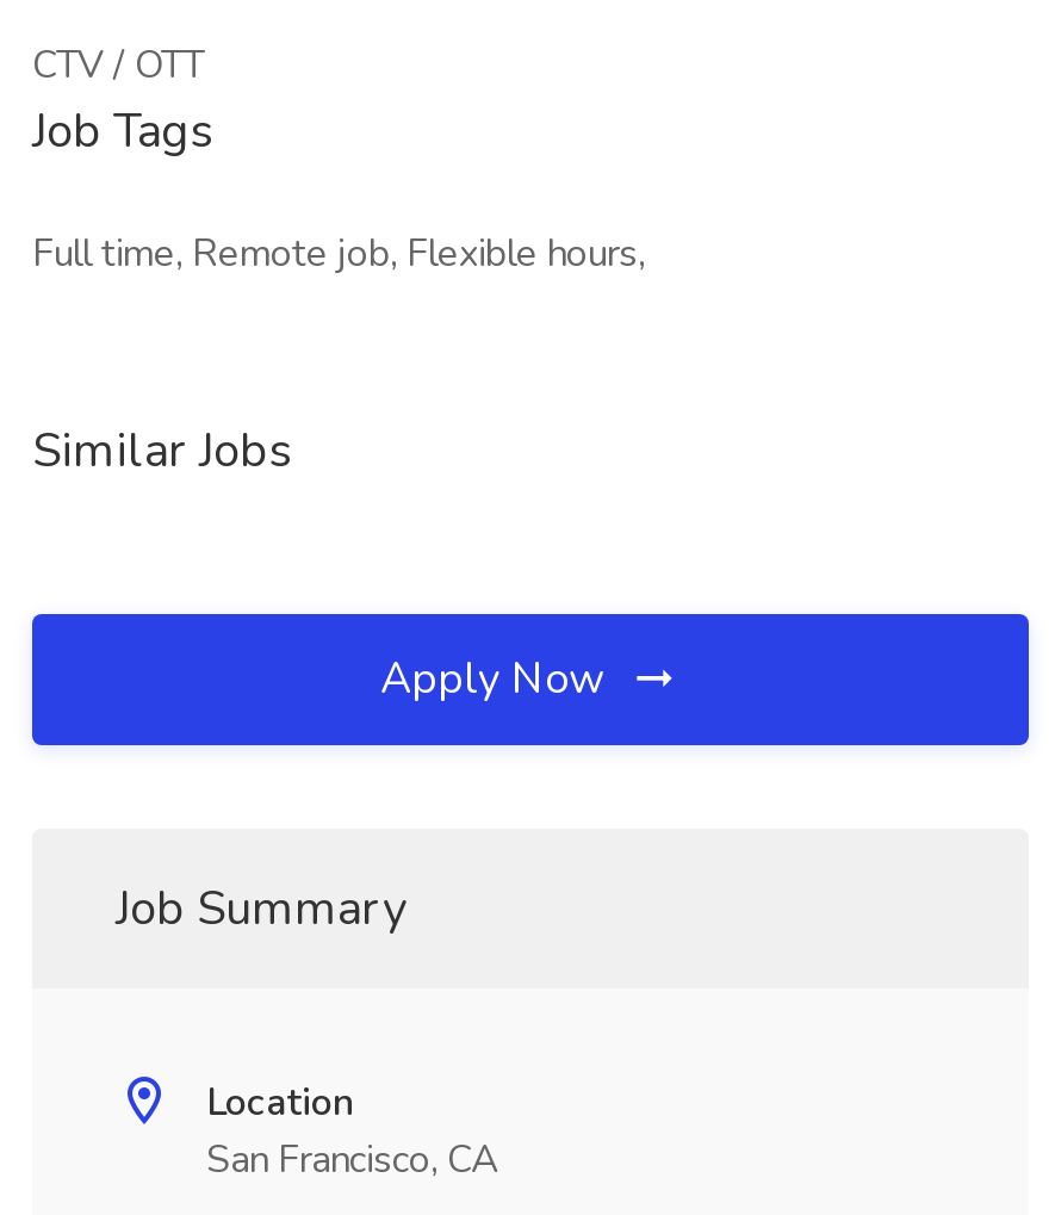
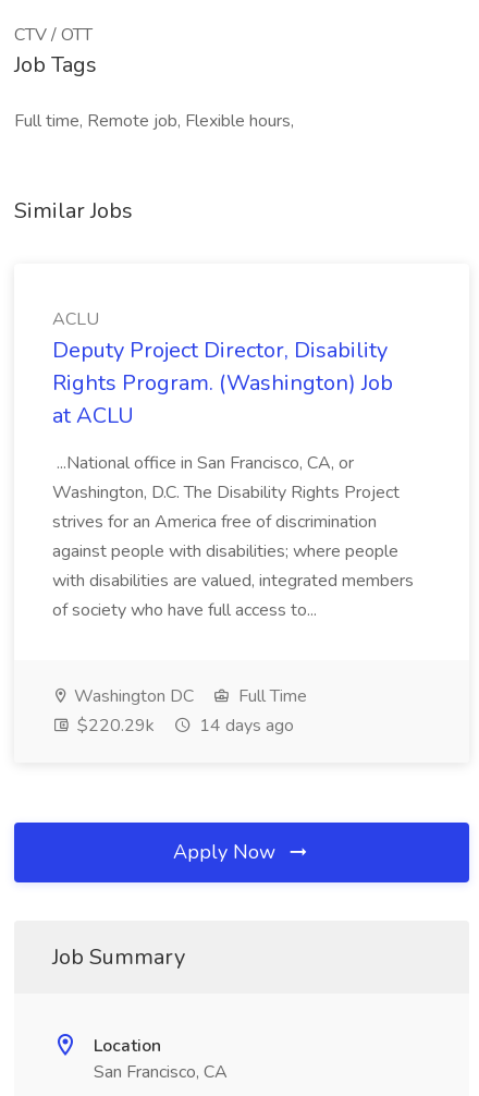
none -> [52,307,414,622] ACLU | Deputy Project Director, Disability | Rights Program. (Washington) Job | at ACLU | ...National office in San Francisco, CA, or | Washington, D.C. The Disability Rights Project | strives for an America free of discrimination | against people with disabilities; where people | with disabilities are valued, integrated members | of society who have full access to...
none -> [70,684,307,738] Washington DC | Full Time | $220.29k | 14 days ago

